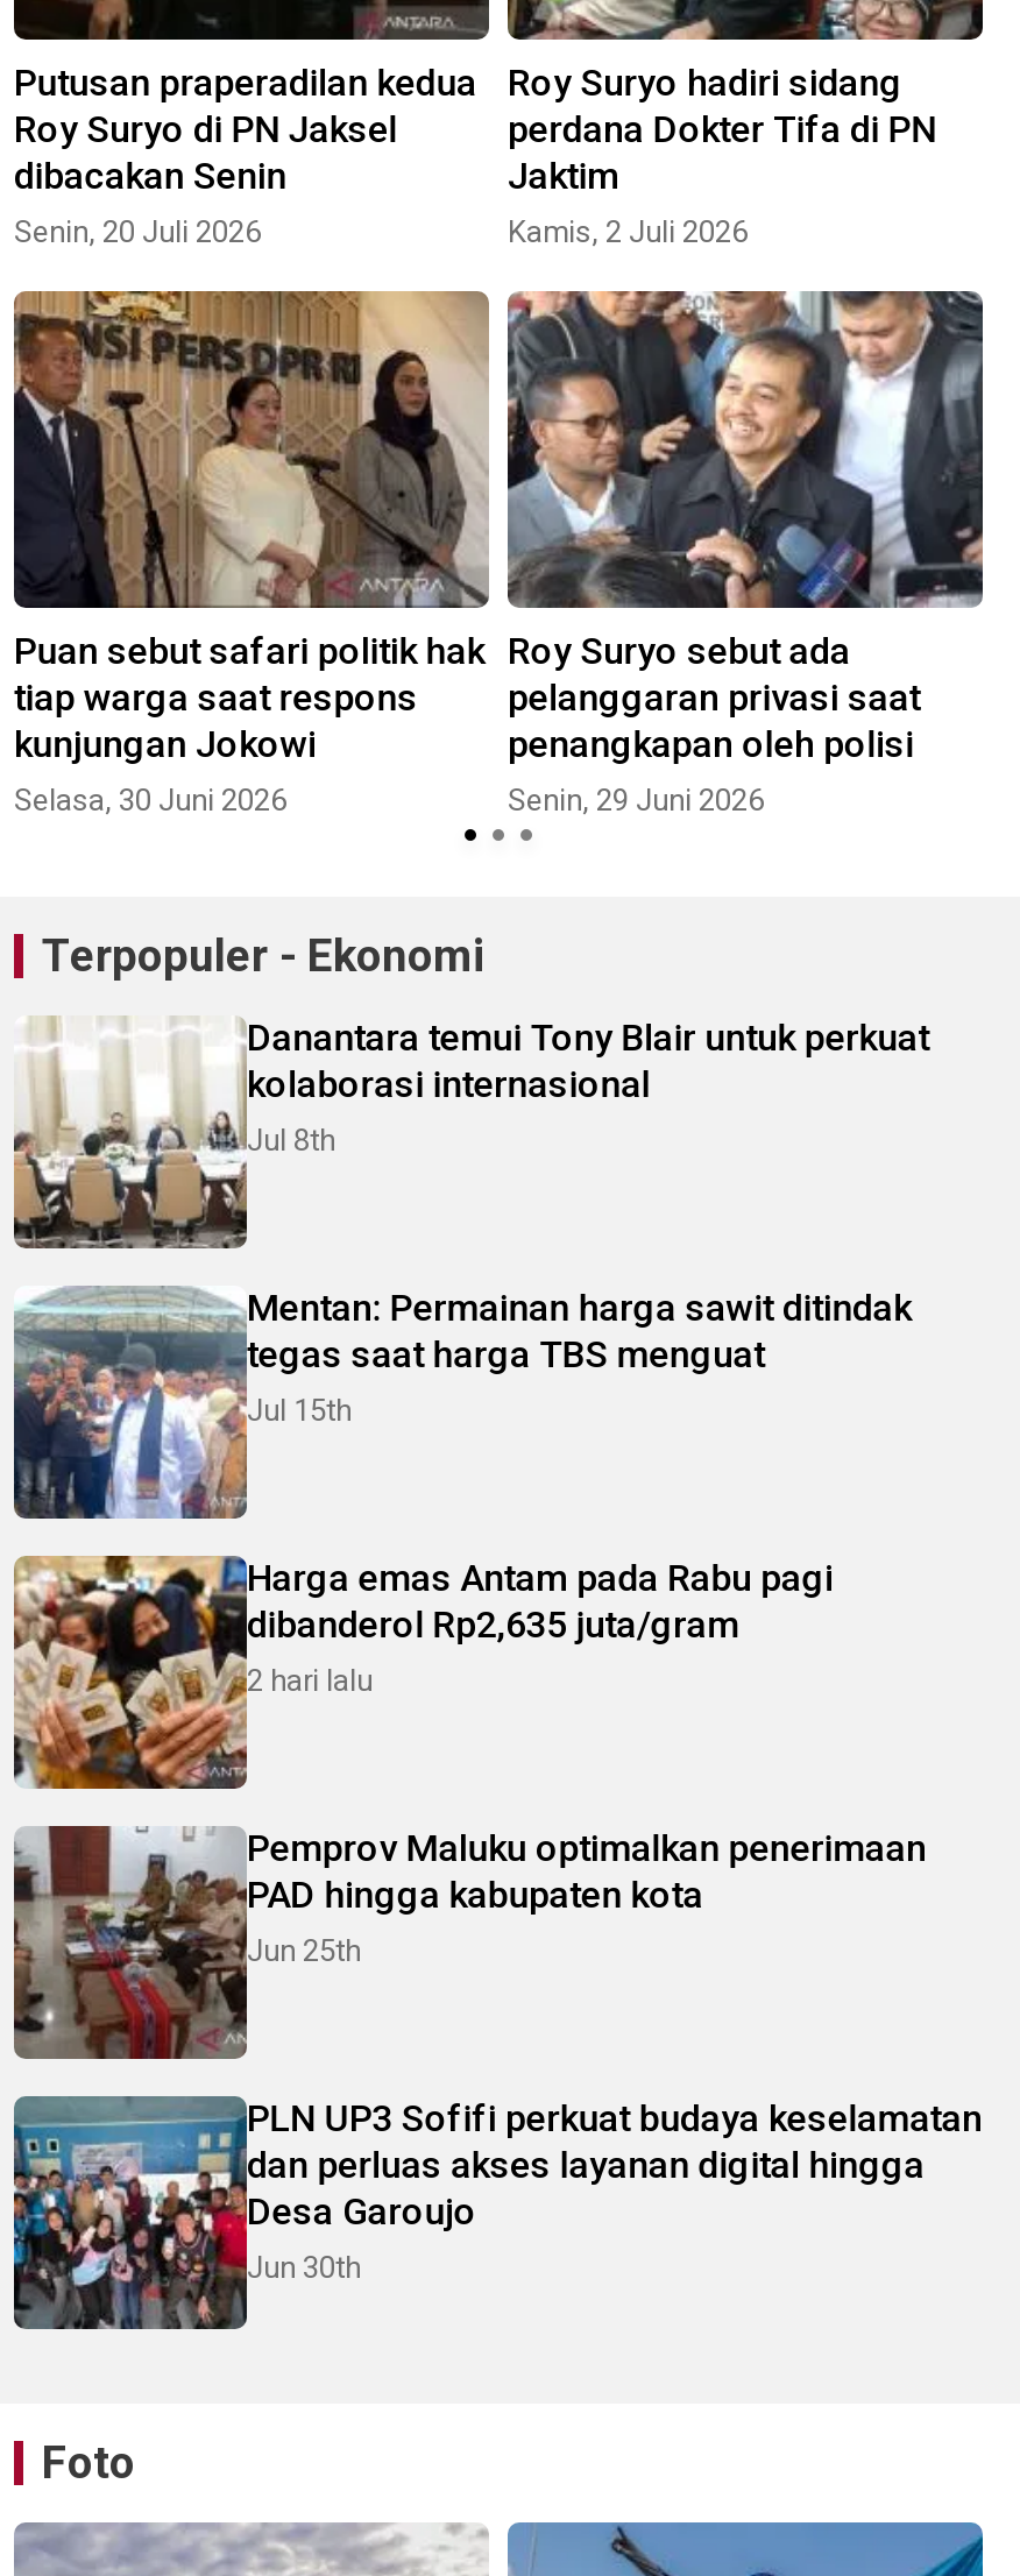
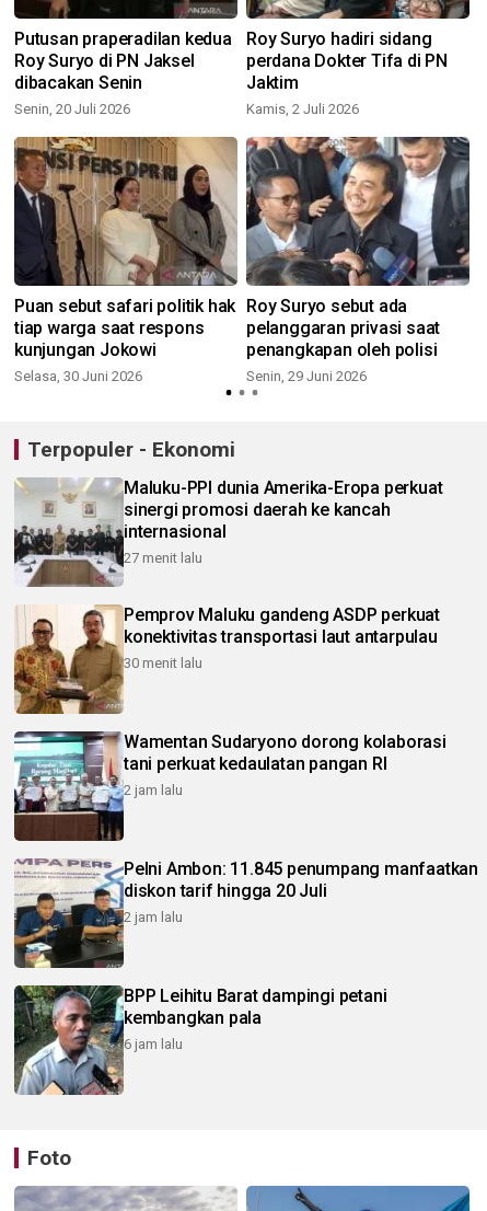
[12,1016,929,1251] [image] | Danantara temui Tony Blair untuk perkuat | kolaborasi internasional | Jul 8th -> [13,477,443,587] [image] | Maluku-PPI dunia Amerika-Eropa perkuat | sinergi promosi daerah ke kancah | internasional | 27 menit lalu
[12,1286,911,1521] [image] | Mentan: Permainan harga sawit ditindak | tegas saat harga TBS menguat | Jul 15th -> [13,603,440,715] [image] | Pemprov Maluku gandeng ASDP perkuat | konektivitas transportasi laut antarpulau | 30 menit lalu
[12,1554,833,1791] [image] | Harga emas Antam pada Rabu pagi | dibanderol Rp2,635 juta/gram | 2 hari lalu -> [13,730,446,842] [image] | Wamentan Sudaryono dorong kolaborasi | tani perkuat kedaulatan pangan RI | 2 jam lalu
[12,1824,926,2061] [image] | Pemprov Maluku optimalkan penerimaan | PAD hingga kabupaten kota | Jun 25th -> [14,858,478,968] [image] | Pelni Ambon: 11.845 penumpang manfaatkan | diskon tarif hingga 20 Juli | 2 jam lalu
[12,2094,982,2331] [image] | PLN UP3 Sofifi perkuat budaya keselamatan | dan perluas akses layanan digital hingga | Desa Garoujo | Jun 30th -> [13,984,387,1096] [image] | BPP Leihitu Barat dampingi petani | kembangkan pala | 6 jam lalu

